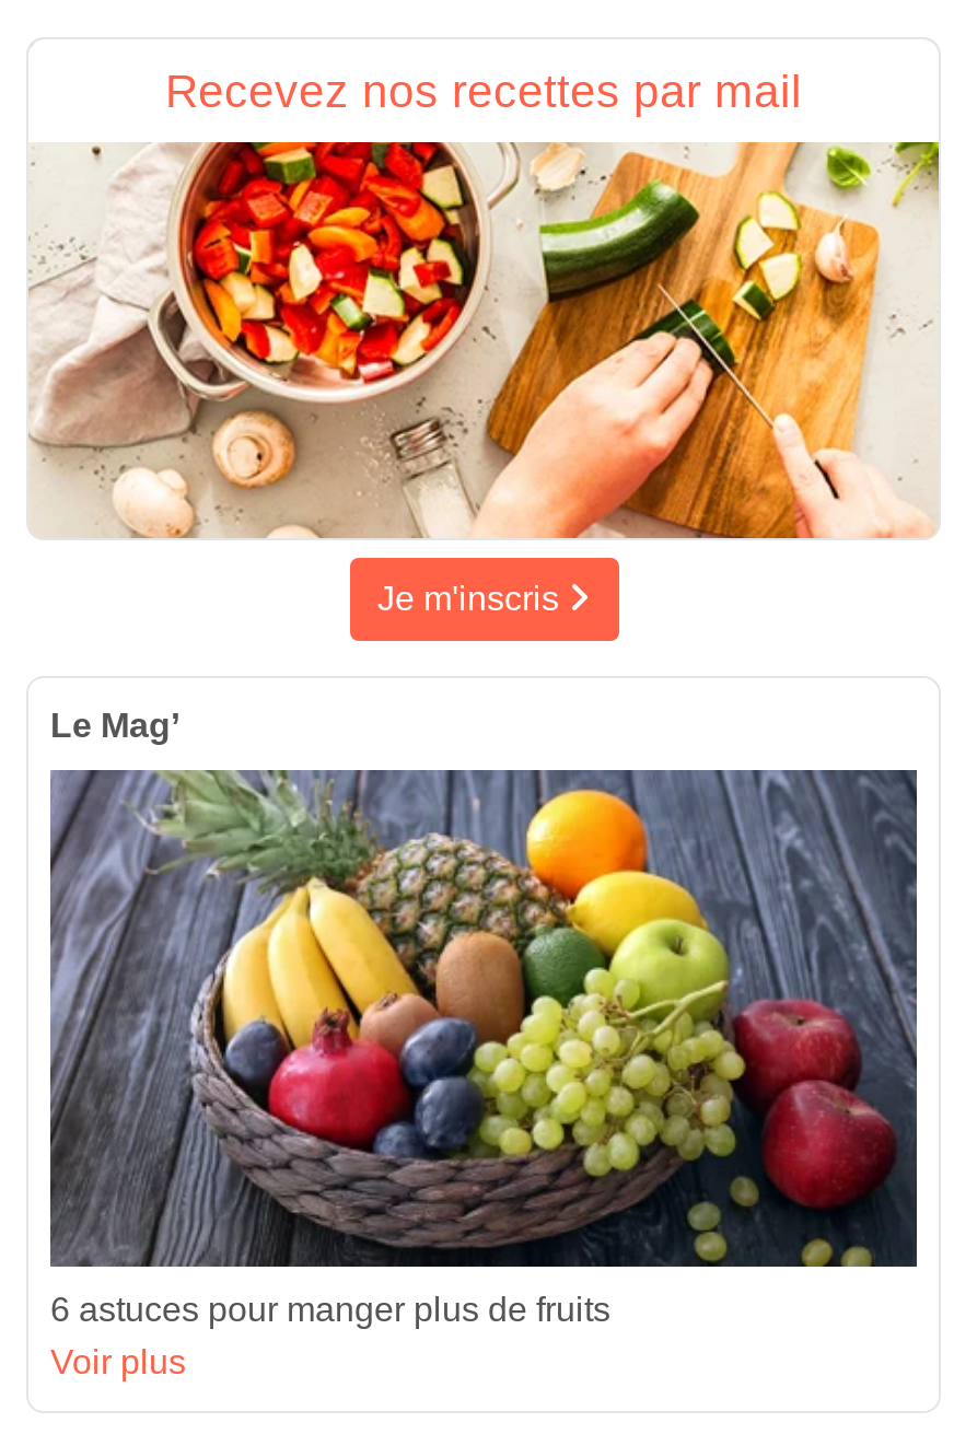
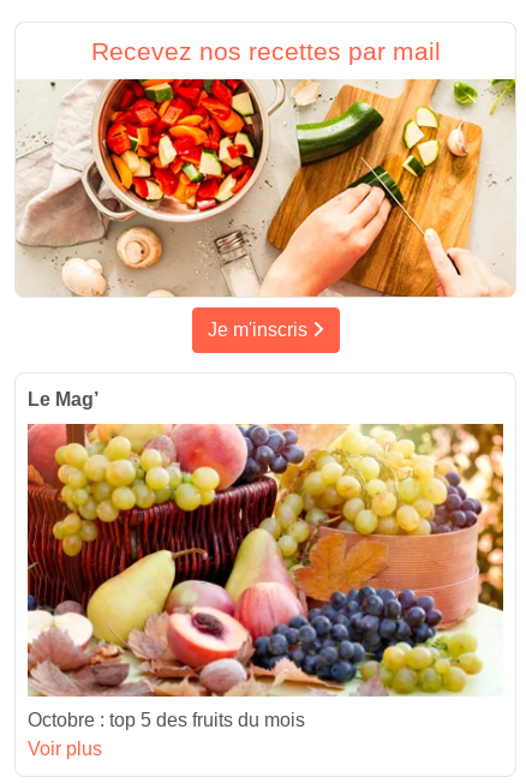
[48,768,919,1328] [image] | 6 astuces pour manger plus de fruits -> [26,423,504,730] [image] | Octobre : top 5 des fruits du mois

